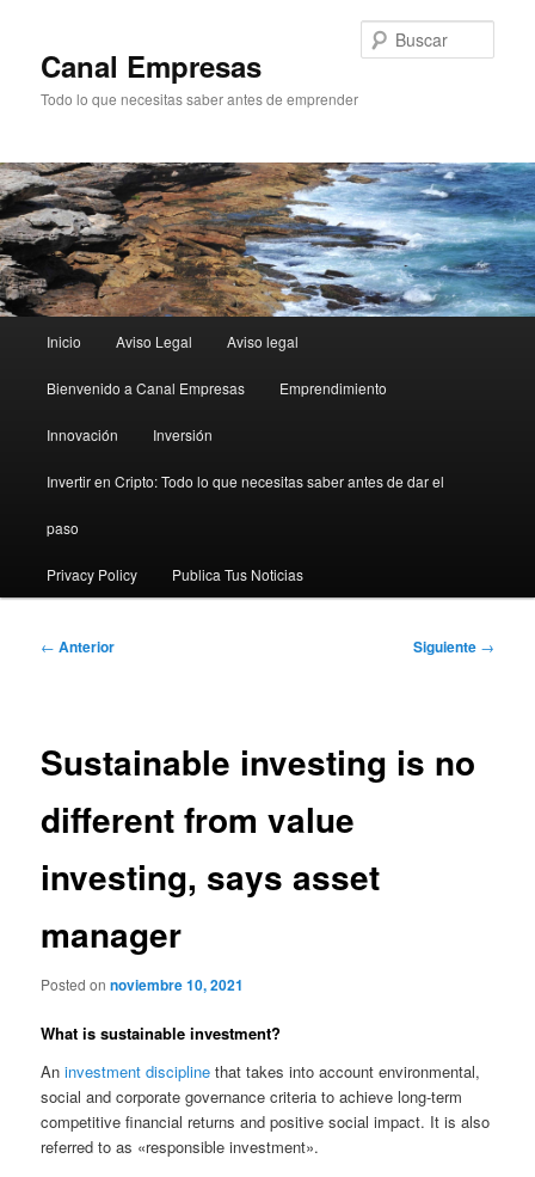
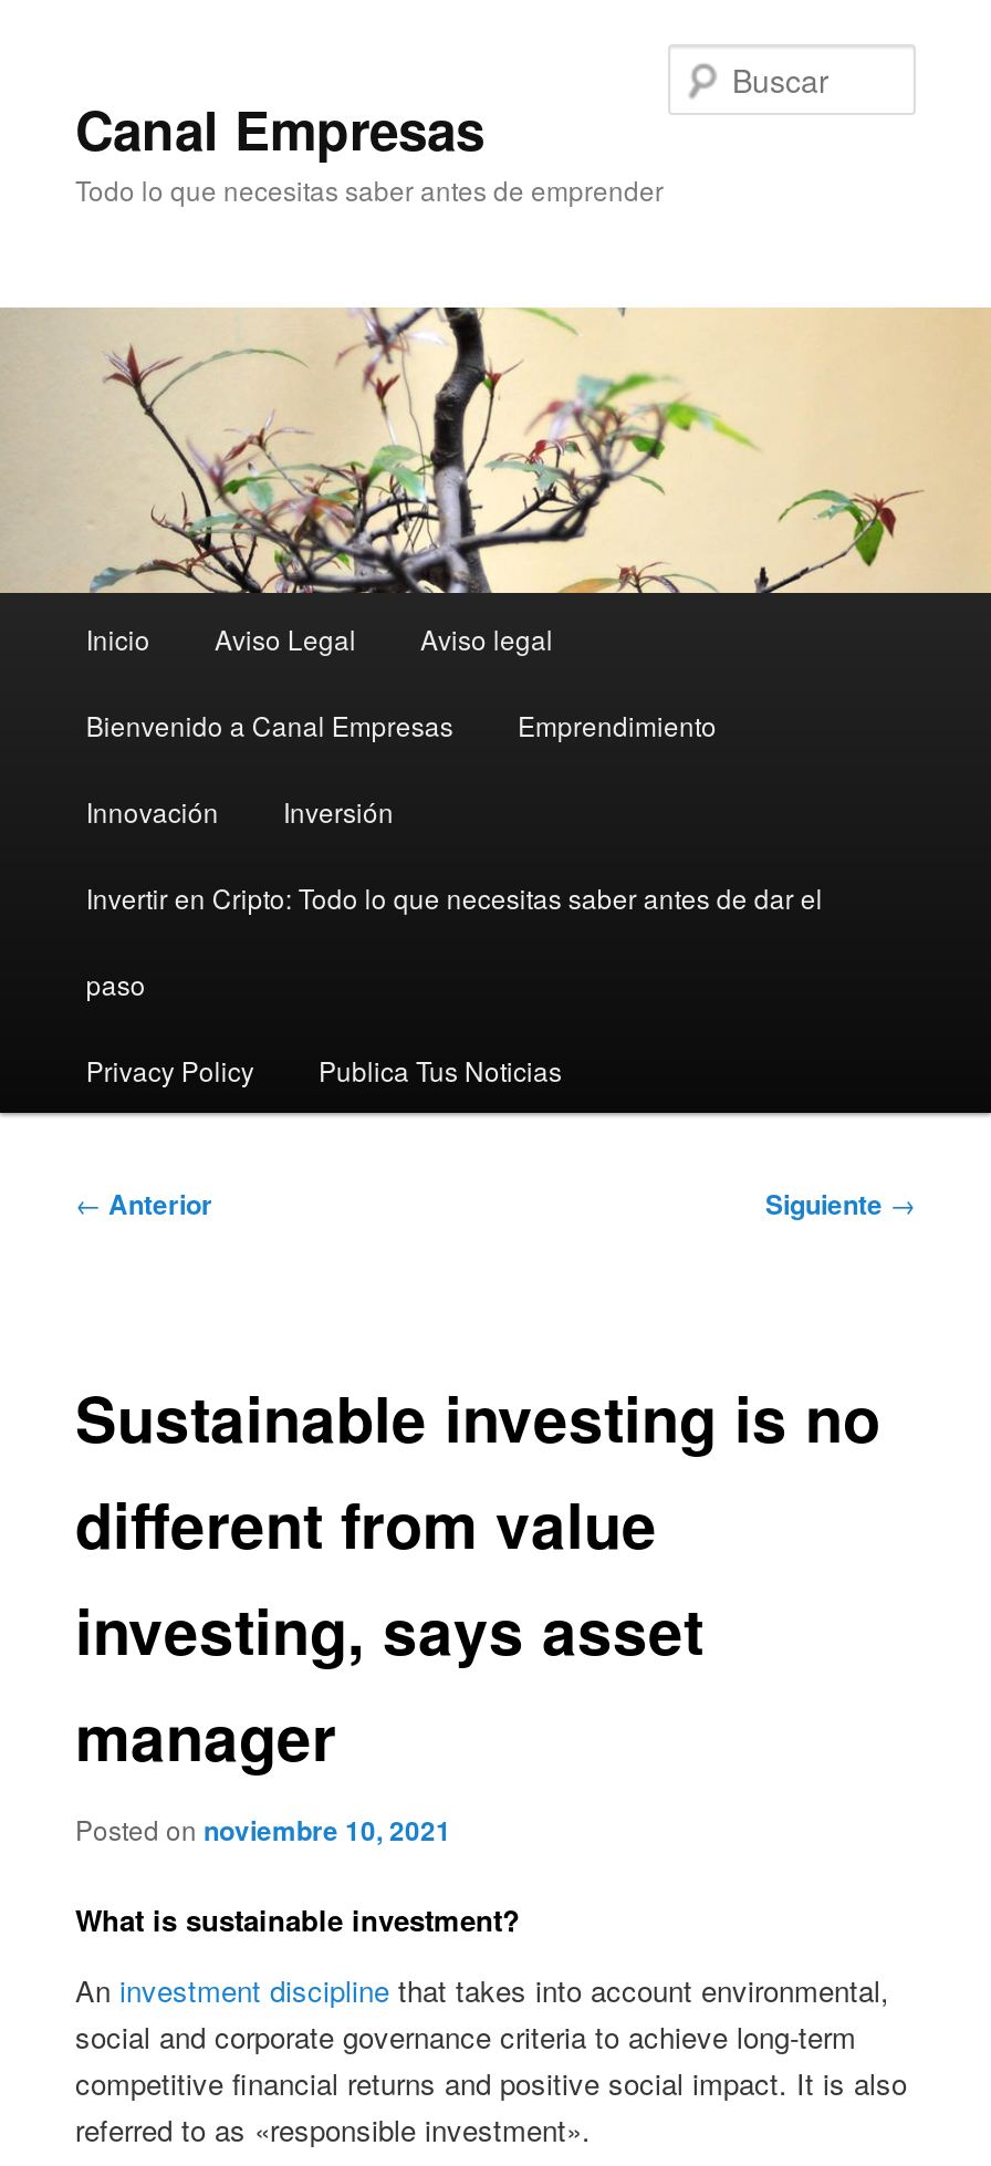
[4,161,531,318] [image] -> [7,305,984,595] [image]

